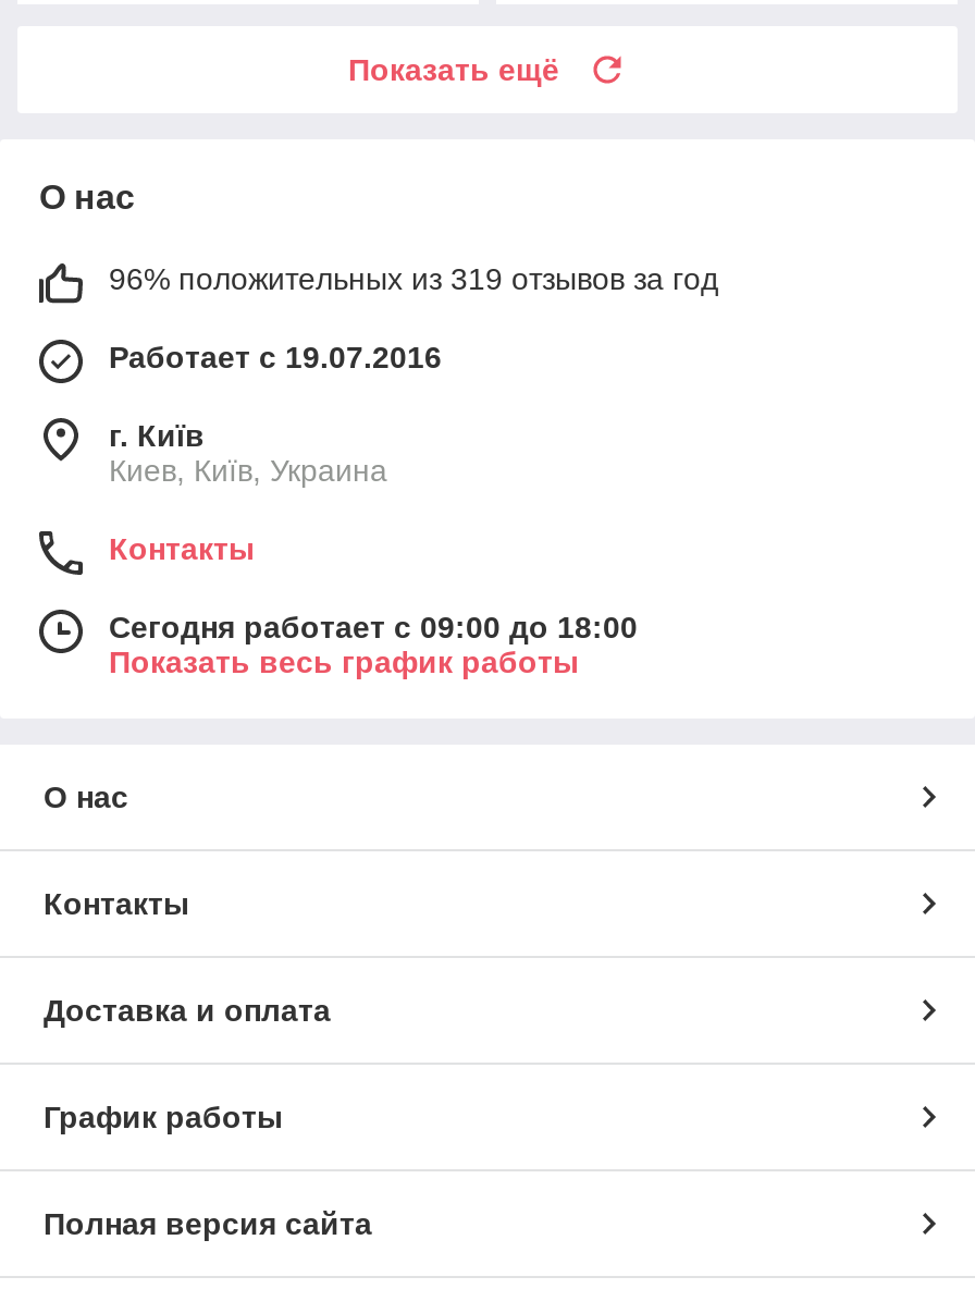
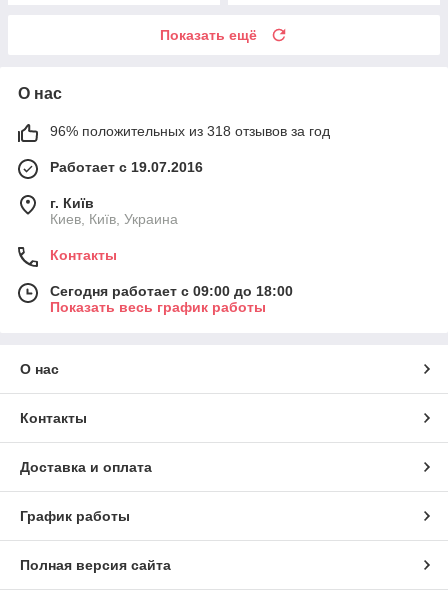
[109,262,718,297] 96% положительных из 319 отзывов за год -> [50,123,330,139] 96% положительных из 318 отзывов за год

